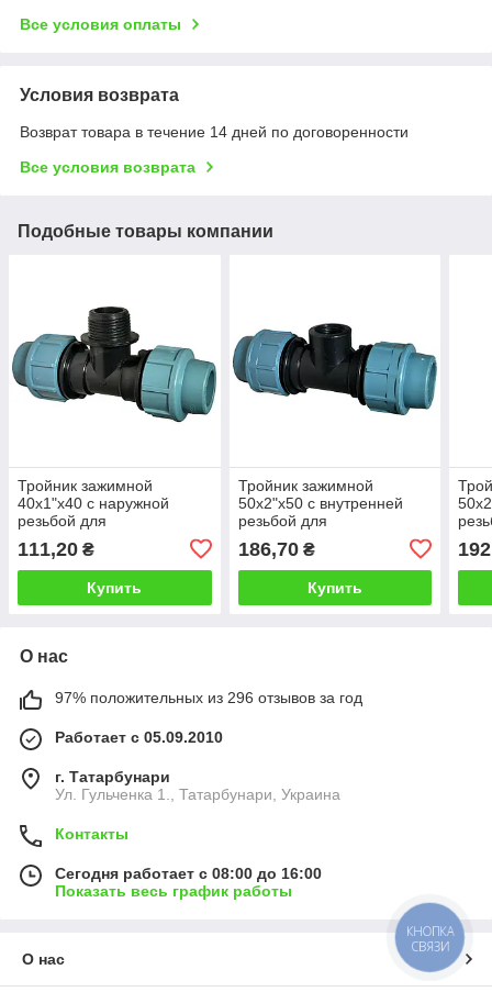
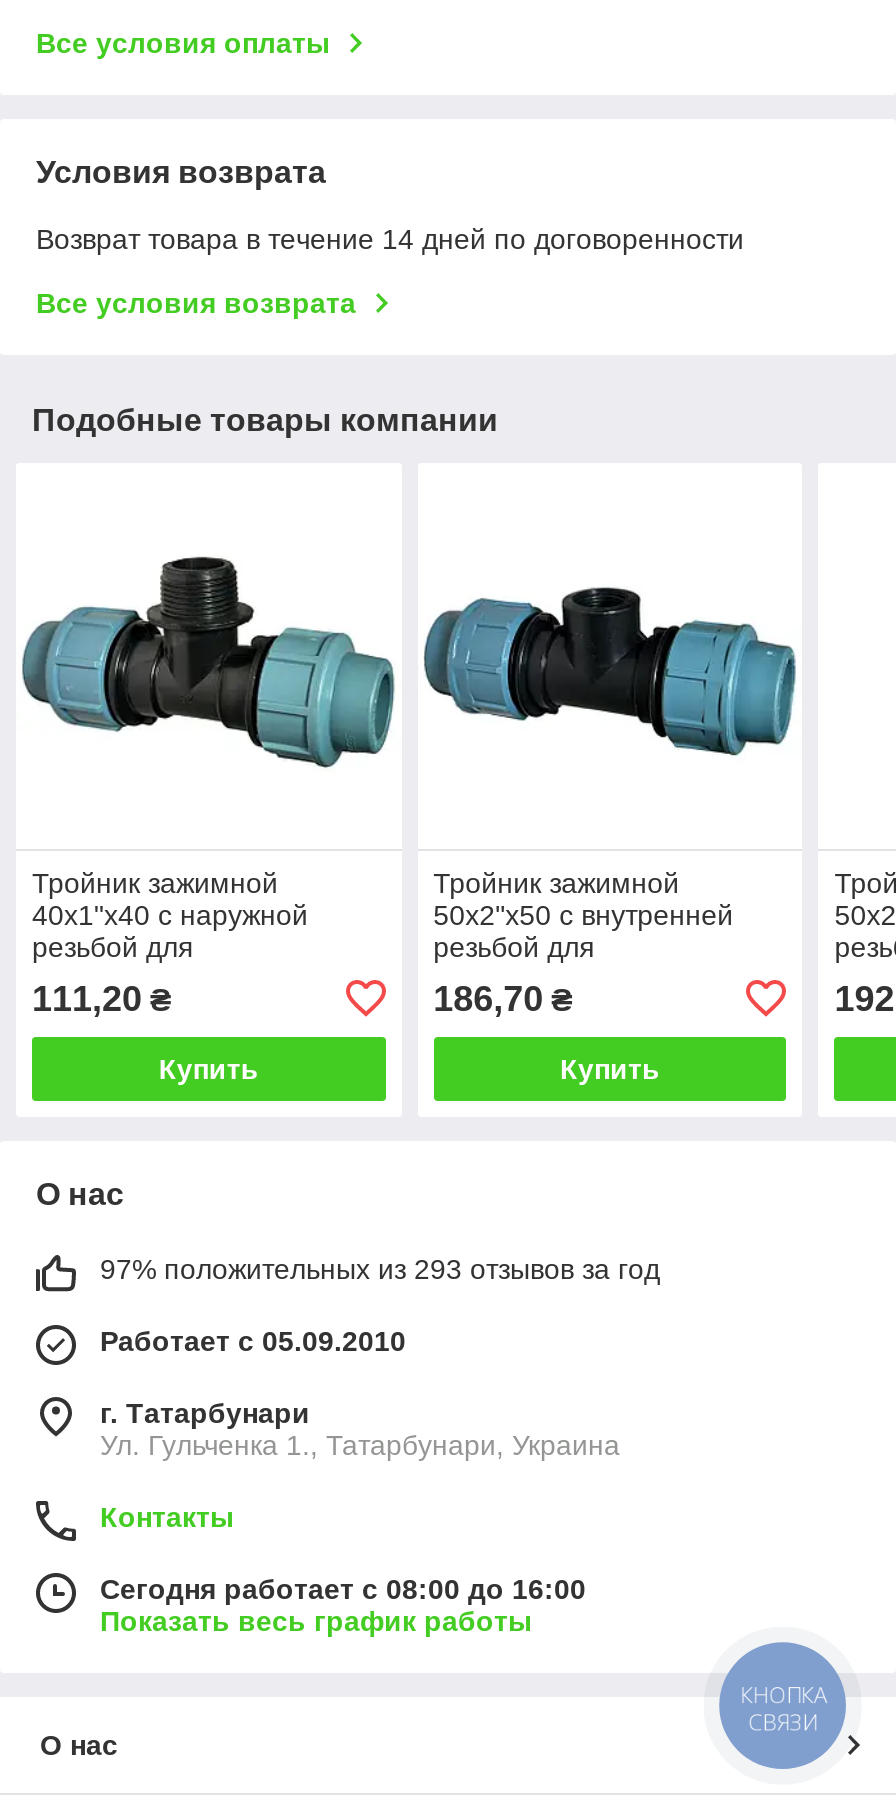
[55,688,362,706] 97% положительных из 296 отзывов за год -> [100,1252,660,1284] 97% положительных из 293 отзывов за год

